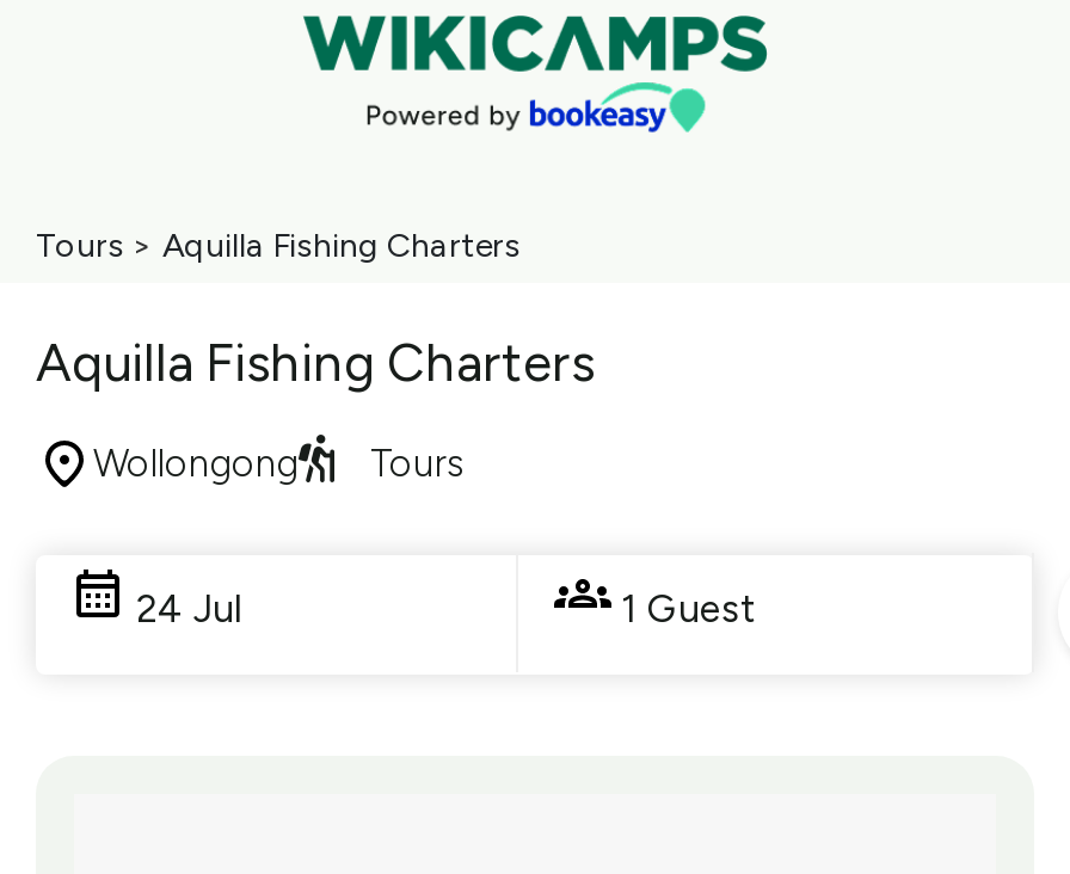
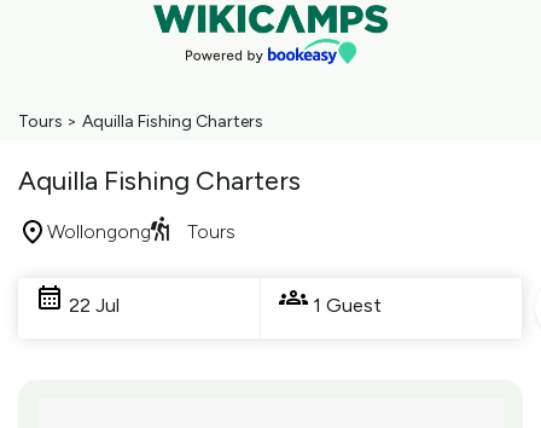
[136,587,241,632] 24 Jul -> [69,294,120,317] 22 Jul

